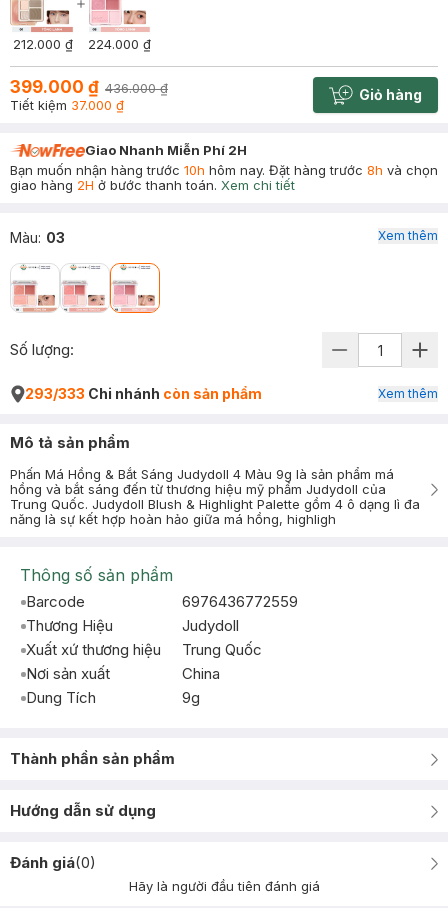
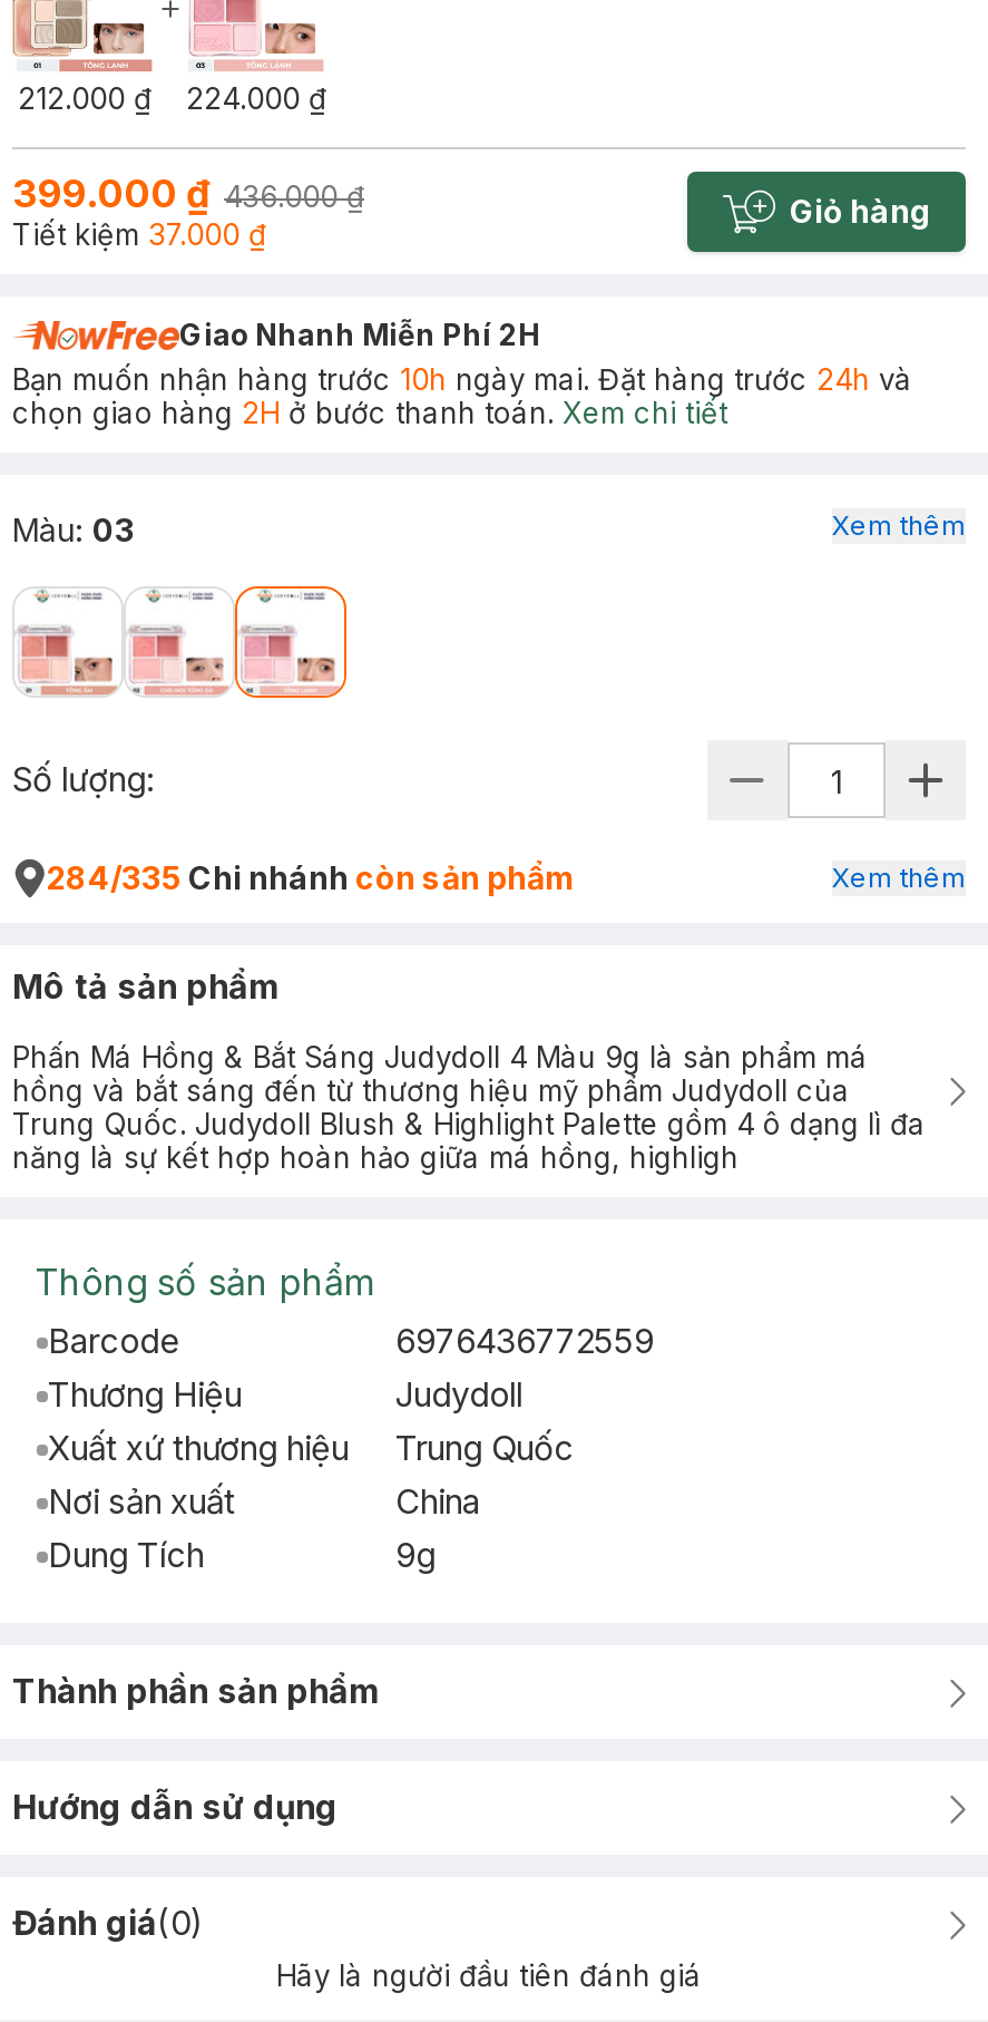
[10,162,438,193] Bạn muốn nhận hàng trước 10h hôm nay. Đặt hàng trước 8h và chọn | giao hàng 2H ở bước thanh toán. Xem chi tiết -> [12,361,912,430] Bạn muốn nhận hàng trước 10h ngày mai. Đặt hàng trước 24h và | chọn giao hàng 2H ở bước thanh toán. Xem chi tiết
[25,385,262,402] 293/333 Chi nhánh còn sản phẩm -> [46,858,576,896] 284/335 Chi nhánh còn sản phẩm

